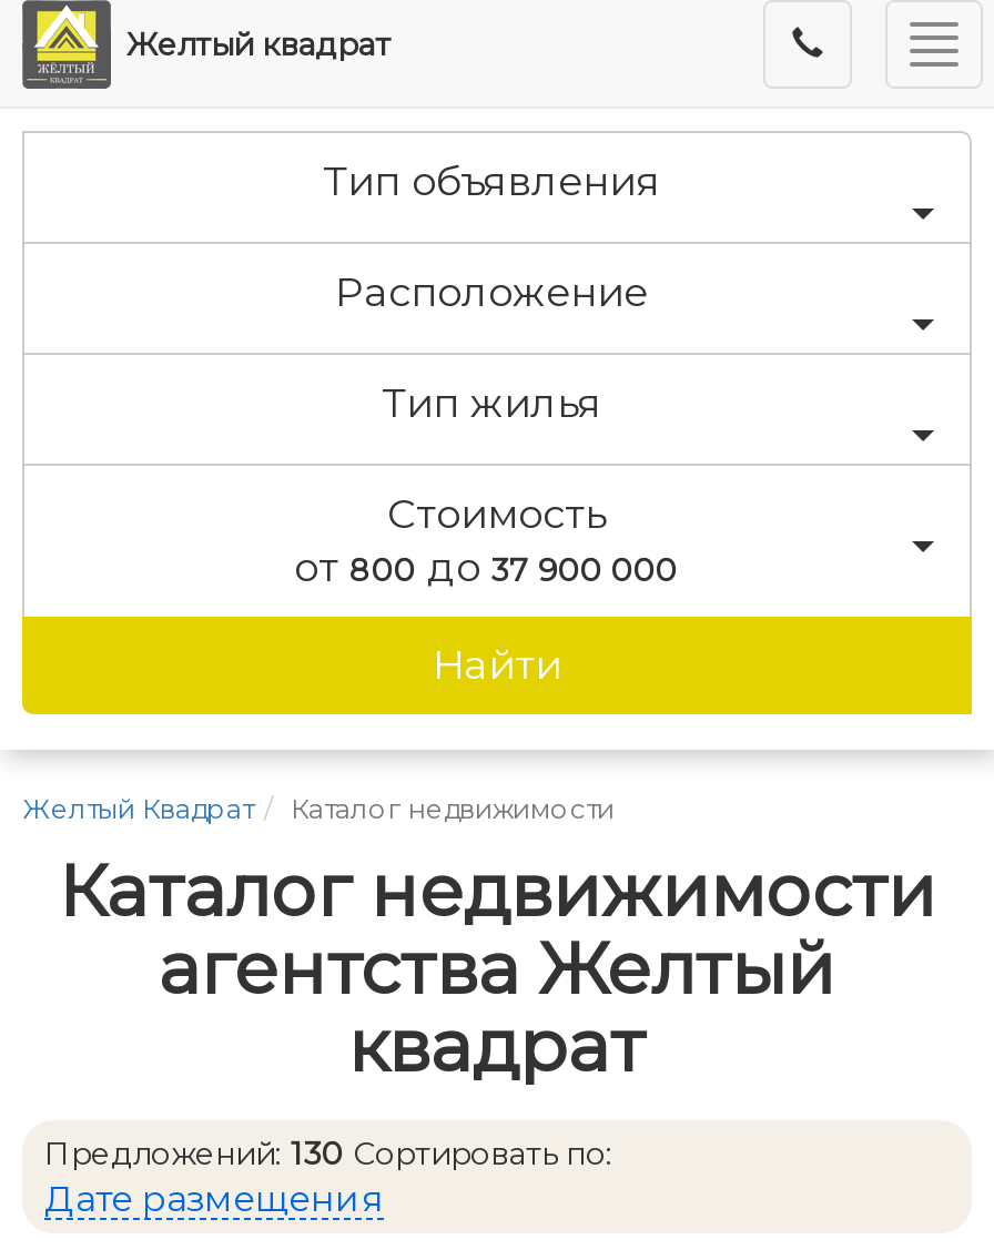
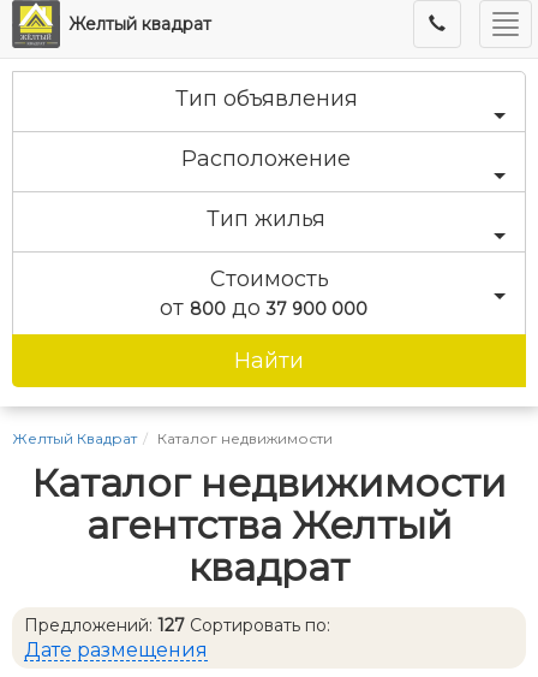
[44,1134,612,1173] Предложений: 130 Сортировать по: -> [24,614,330,636] Предложений: 127 Сортировать по:

